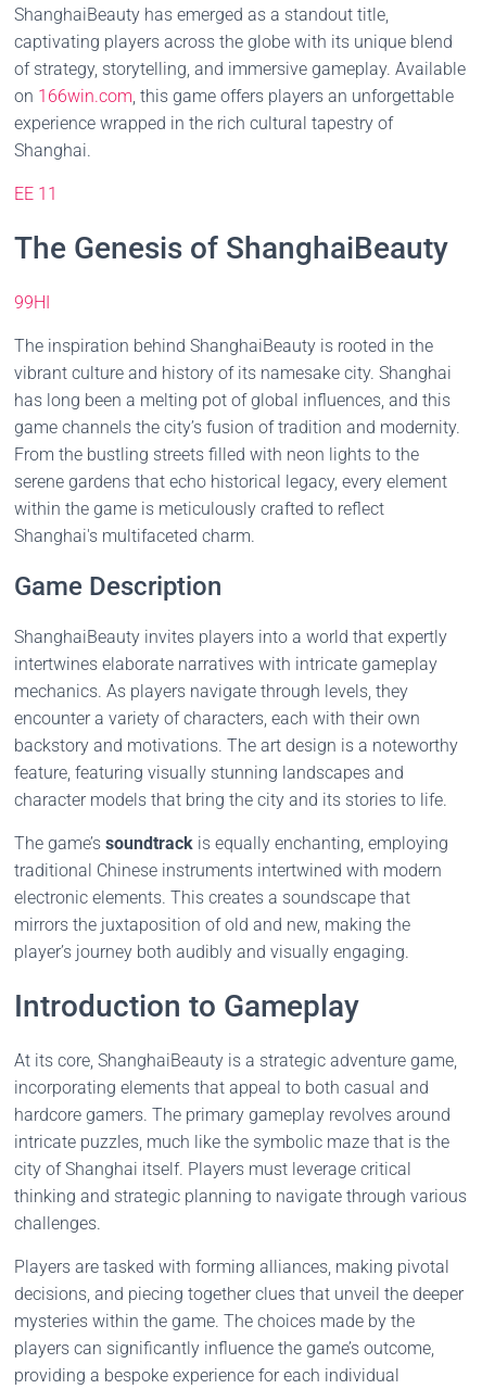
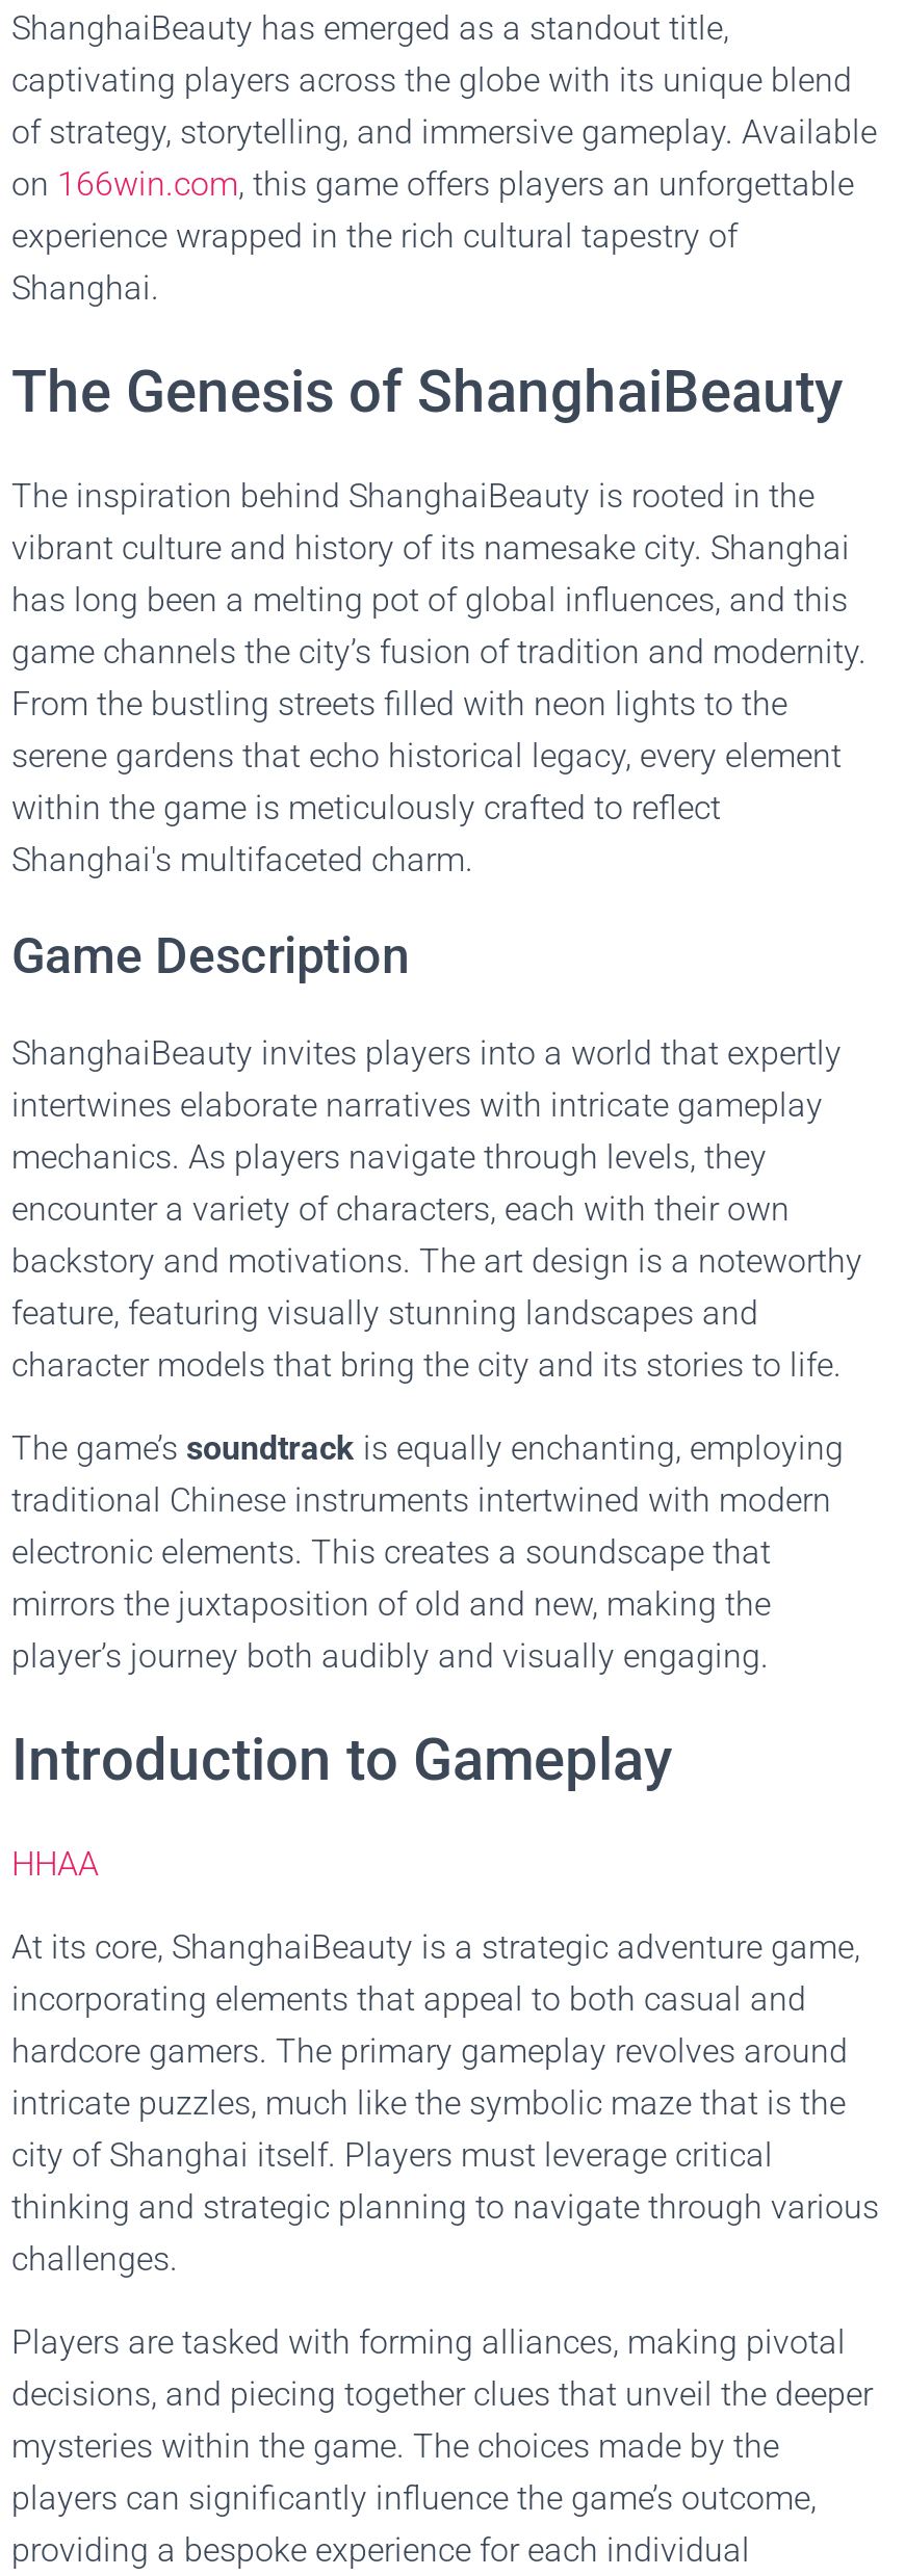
[14,184,58,204] EE 11 -> none
[14,292,50,313] 99HI -> none
moved [14,336,460,1024] -> [11,476,867,1794]: The inspiration behind ShanghaiBeauty is rooted in the | vibrant culture and history of its namesake city. Shanghai | has long been a melting pot of global influences, and this | ... | player’s journey both audibly and visually engaging. | Introduction to Gameplay
none -> [11,1844,99,1884] HHAA

